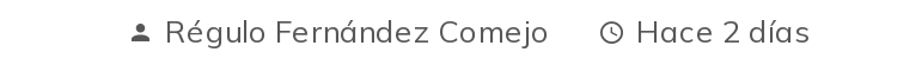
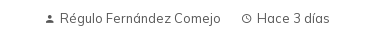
[636,12,811,50] Hace 2 días -> [257,10,330,26] Hace 3 días

